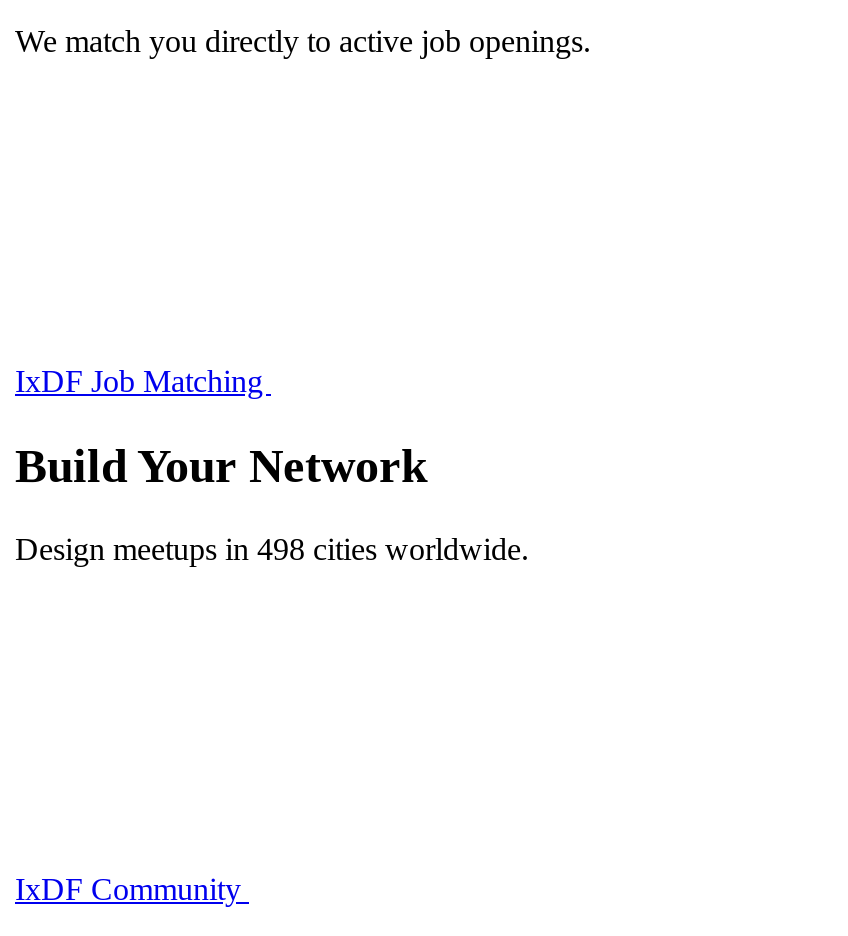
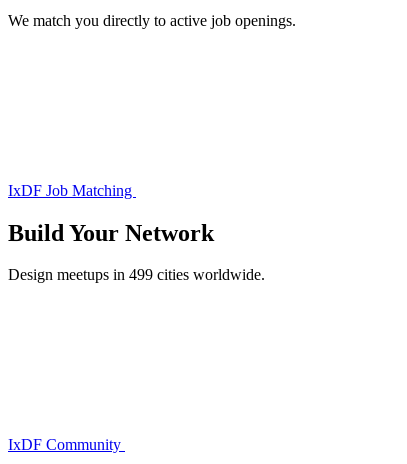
[15,533,529,567] Design meetups in 498 cities worldwide. -> [8,266,265,283] Design meetups in 499 cities worldwide.

